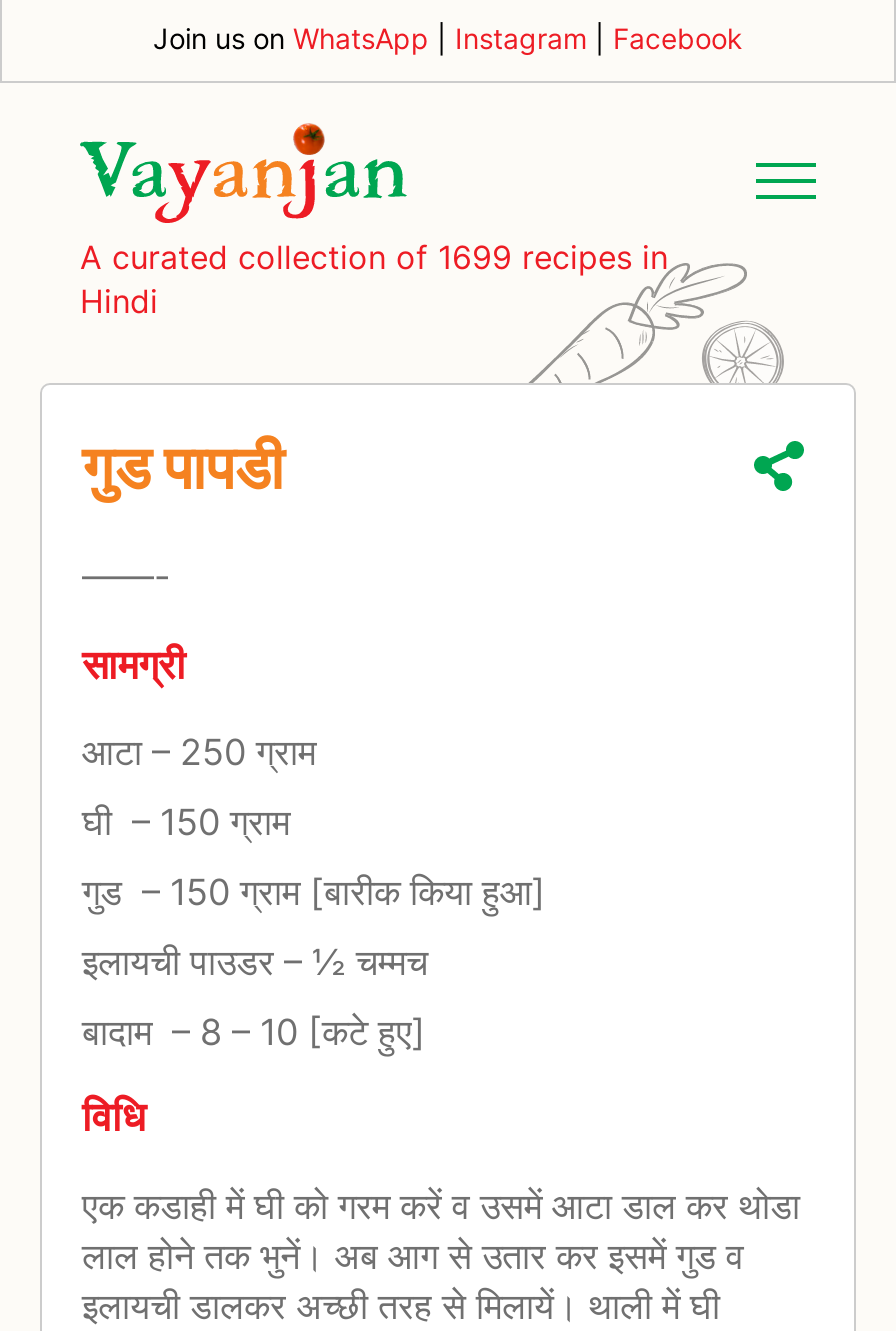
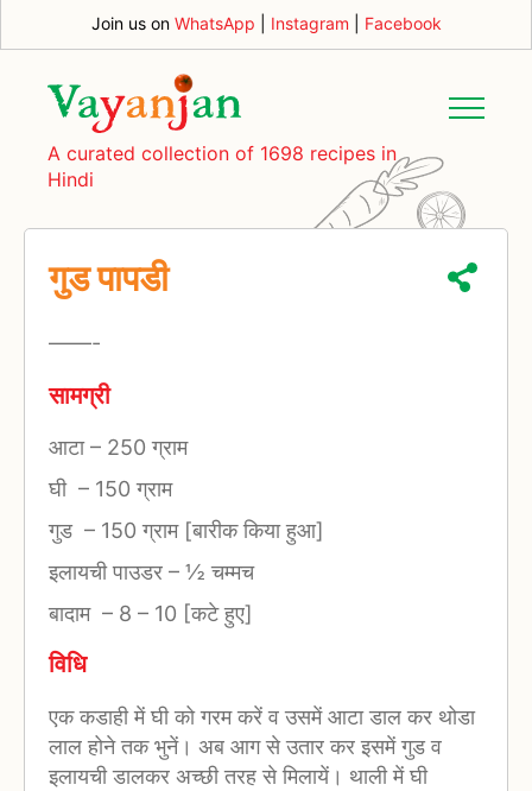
[80,237,668,277] A curated collection of 1699 recipes in -> [47,141,397,165] A curated collection of 1698 recipes in

